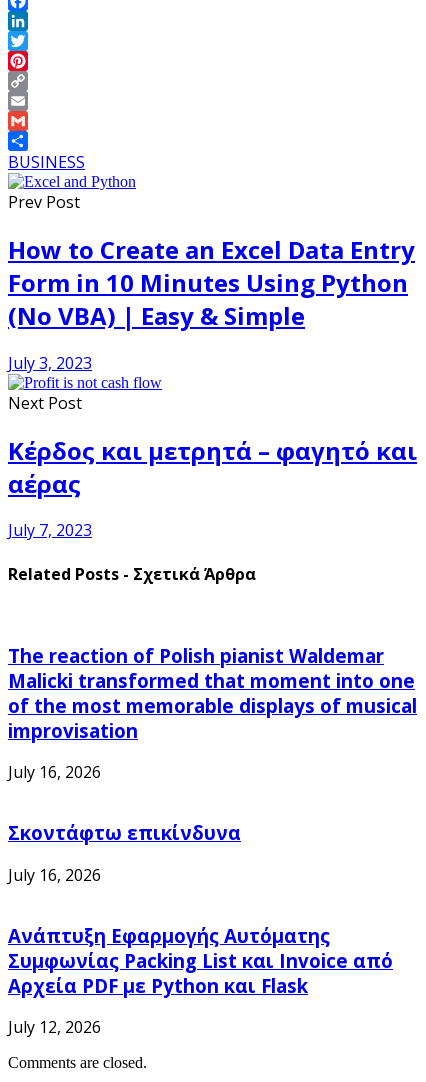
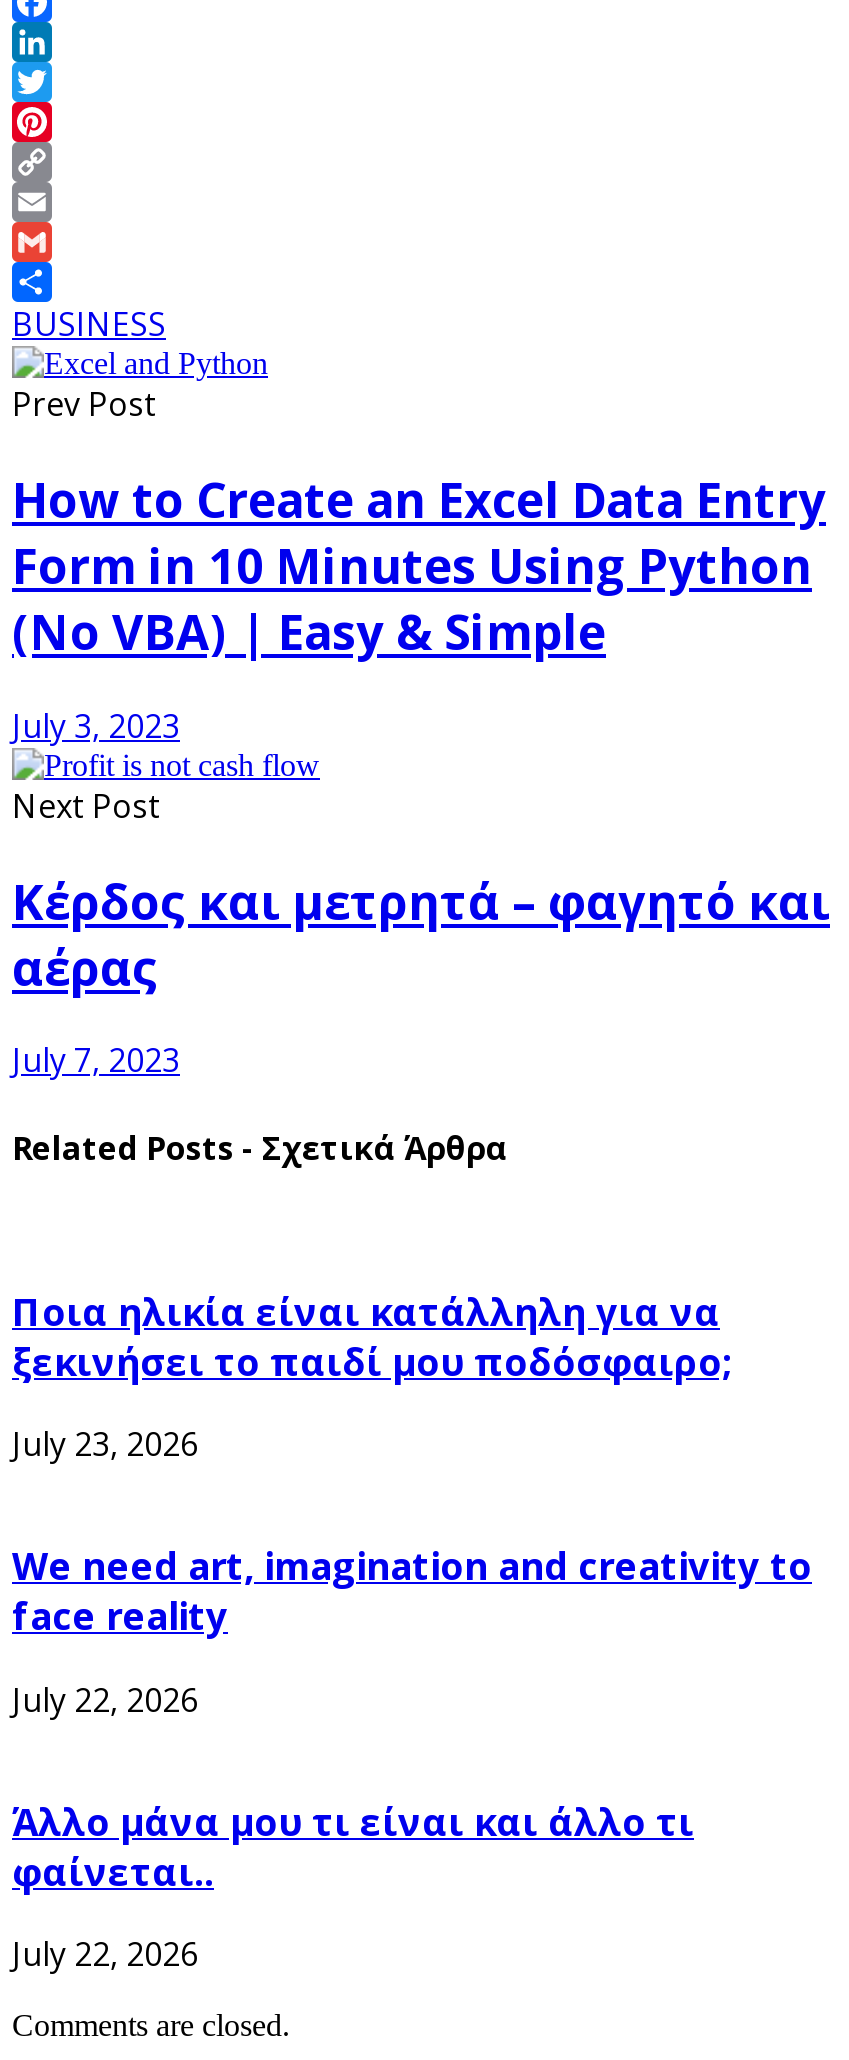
[8,643,417,743] The reaction of Polish pianist Waldemar | Malicki transformed that moment into one | of the most memorable displays of musical | improvisation -> [12,1285,732,1385] Ποια ηλικία είναι κατάλληλη για να | ξεκινήσει το παιδί μου ποδόσφαιρο;
[8,761,101,783] July 16, 2026 -> [12,1423,198,1467] July 23, 2026
[8,820,241,845] Σκοντάφτω επικίνδυνα -> [12,1540,812,1640] We need art, imagination and creativity to | face reality
[8,864,101,886] July 16, 2026 -> [12,1678,198,1722] July 22, 2026
[8,922,393,997] Ανάπτυξη Εφαρμογής Αυτόματης | Συμφωνίας Packing List και Invoice από | Αρχεία PDF με Python και Flask -> [12,1795,694,1895] Άλλο μάνα μου τι είναι και άλλο τι | φαίνεται..
[8,1016,101,1038] July 12, 2026 -> [12,1932,198,1976] July 22, 2026

